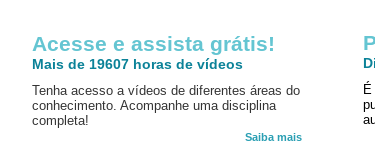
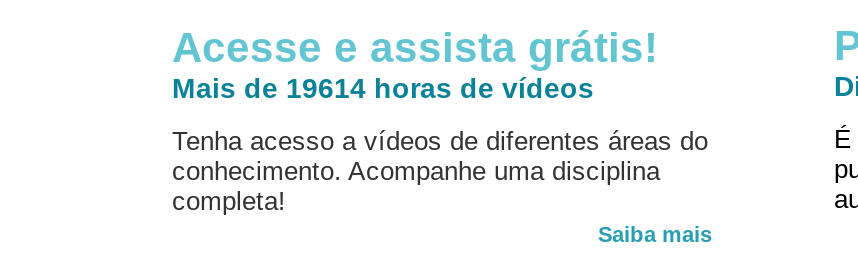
[32,56,243,72] Mais de 19607 horas de vídeos -> [172,72,594,104] Mais de 19614 horas de vídeos

